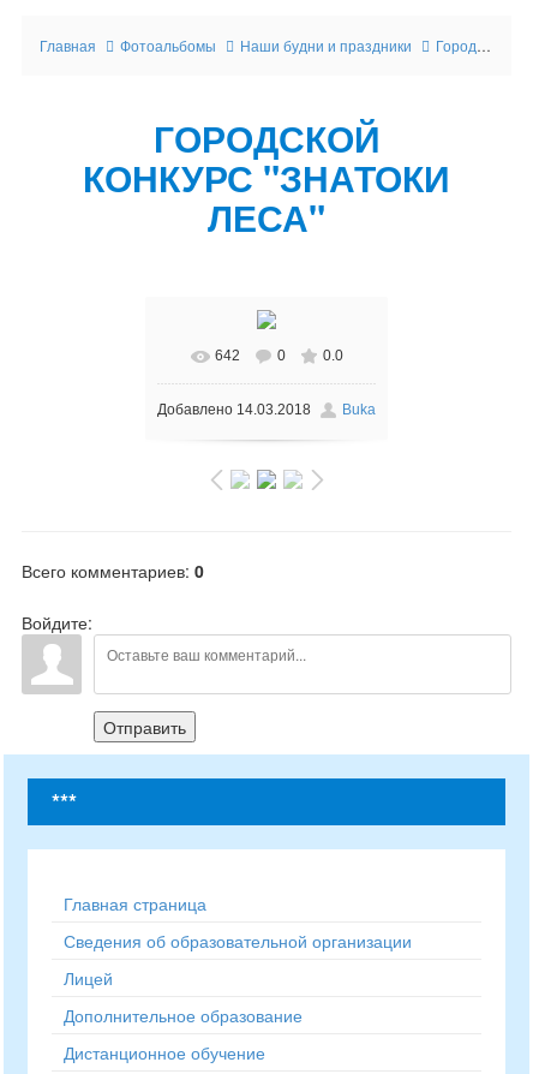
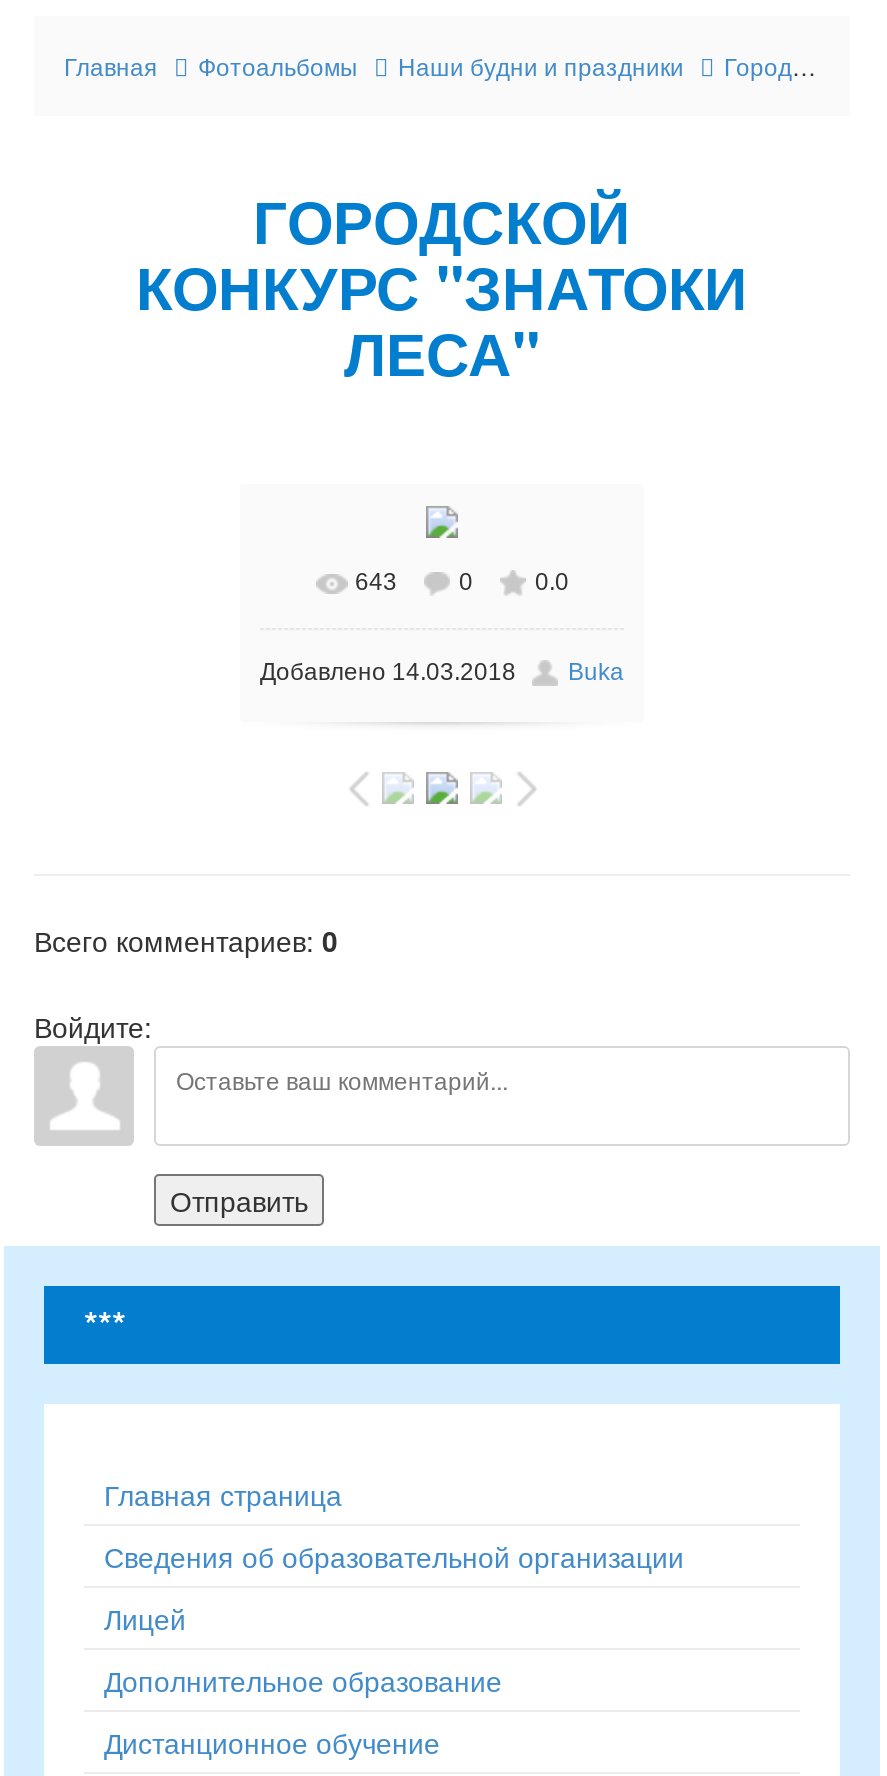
[214,347,239,364] 642 -> [355,568,397,596] 643

